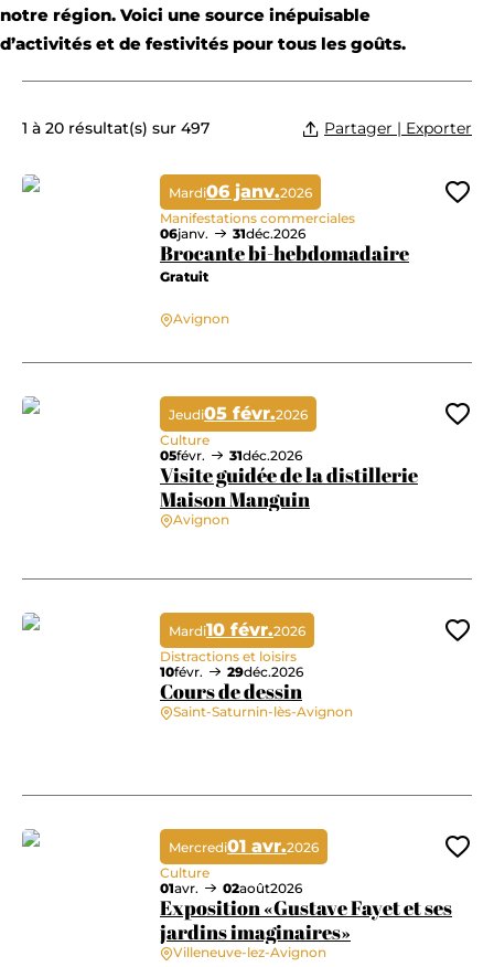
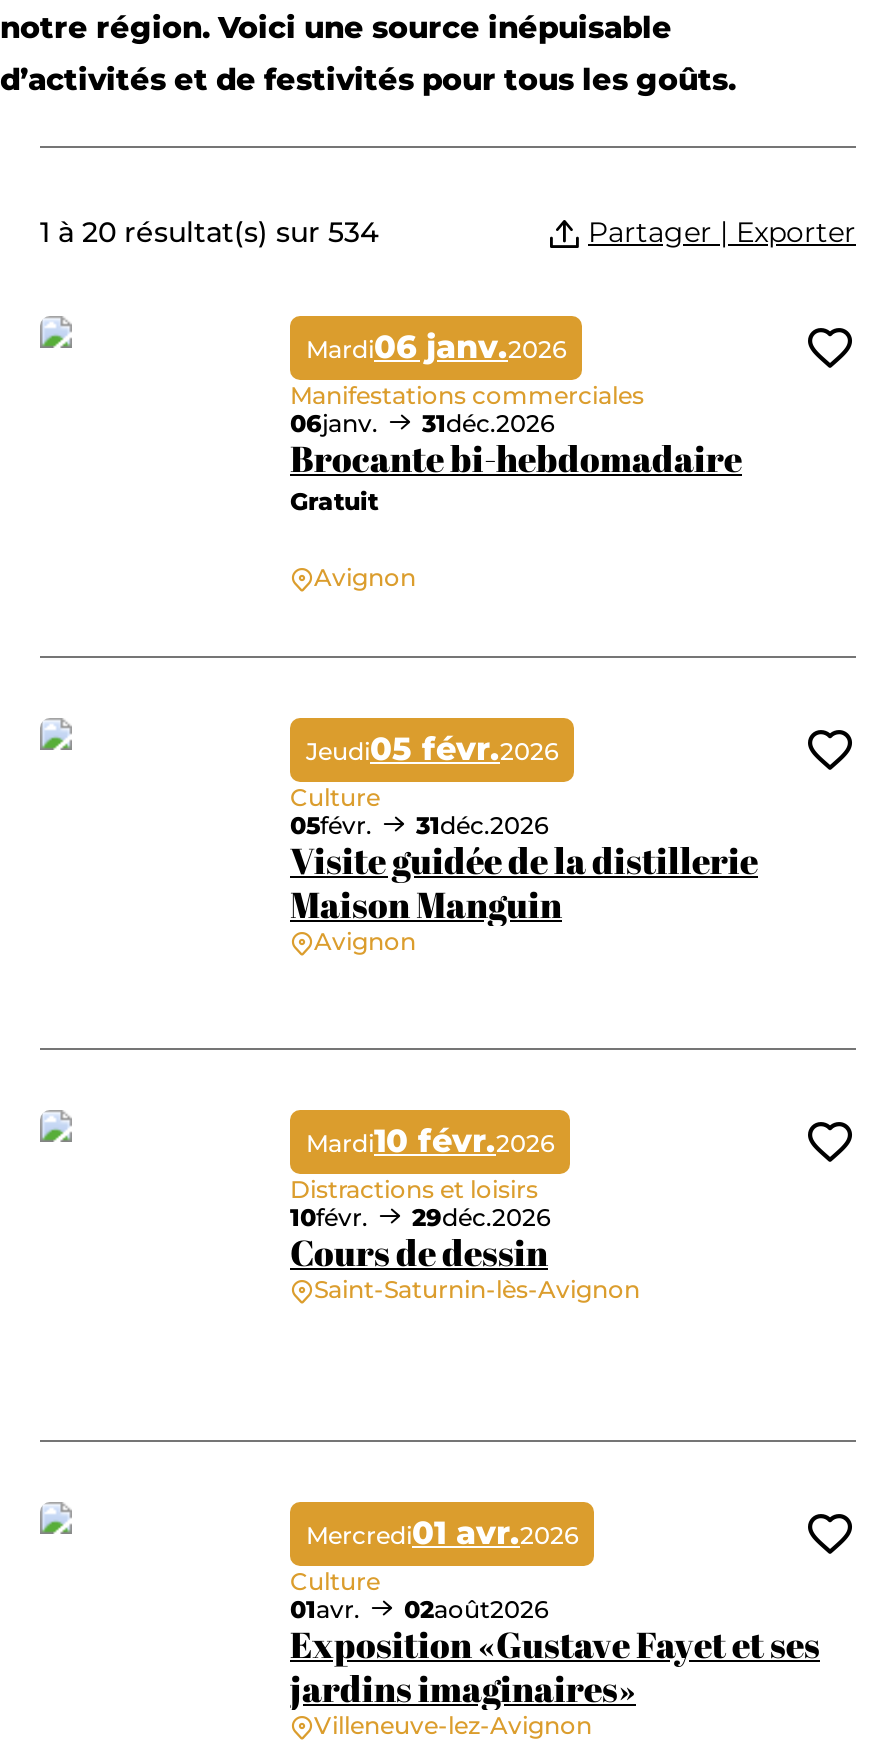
[22,118,210,138] 1 à 20 résultat(s) sur 497 -> [40,214,378,250] 1 à 20 résultat(s) sur 534

